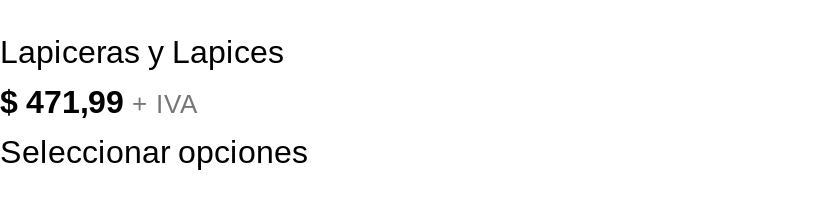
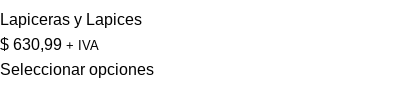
[0,86,198,120] $471,99 + IVA -> [0,36,99,53] $630,99 + IVA

